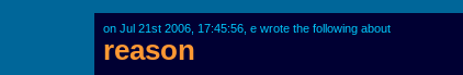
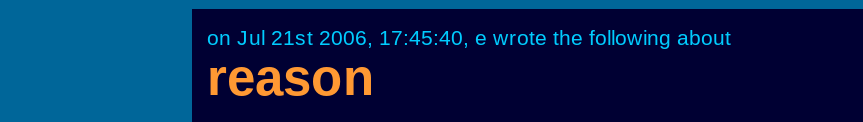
[103,22,390,35] on Jul 21st 2006, 17:45:56, e wrote the following about -> [207,25,731,49] on Jul 21st 2006, 17:45:40, e wrote the following about

